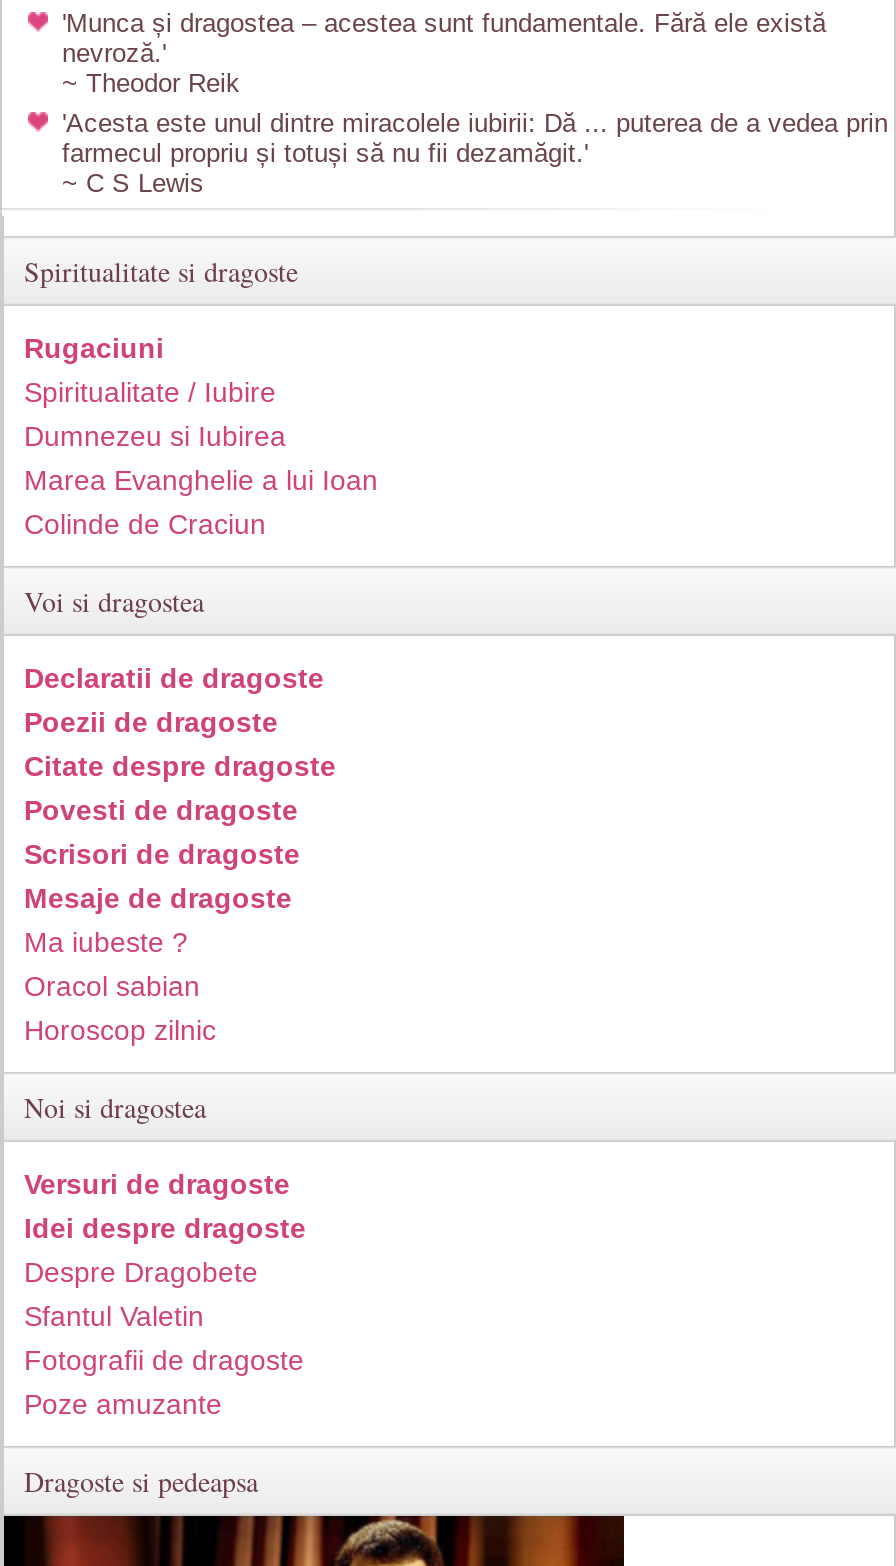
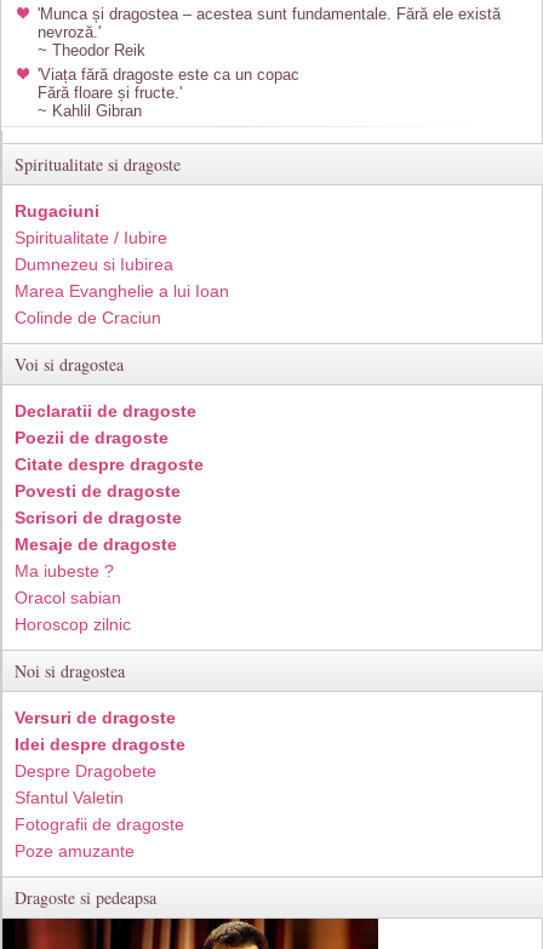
[62,108,888,198] 'Acesta este unul dintre miracolele iubirii: Dă ... puterea de a vedea prin | farmecul propriu și totuși să nu fii dezamăgit.' | ~ C S Lewis -> [38,65,299,120] 'Viața fără dragoste este ca un copac | Fără floare și fructe.' | ~ Kahlil Gibran

